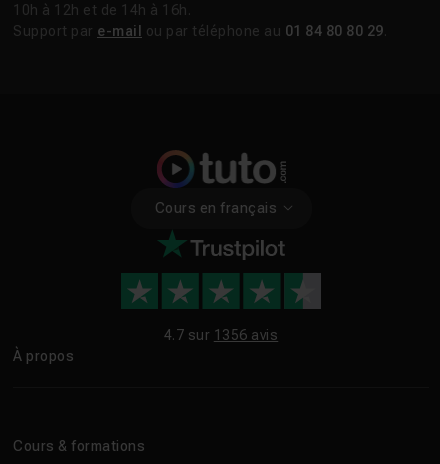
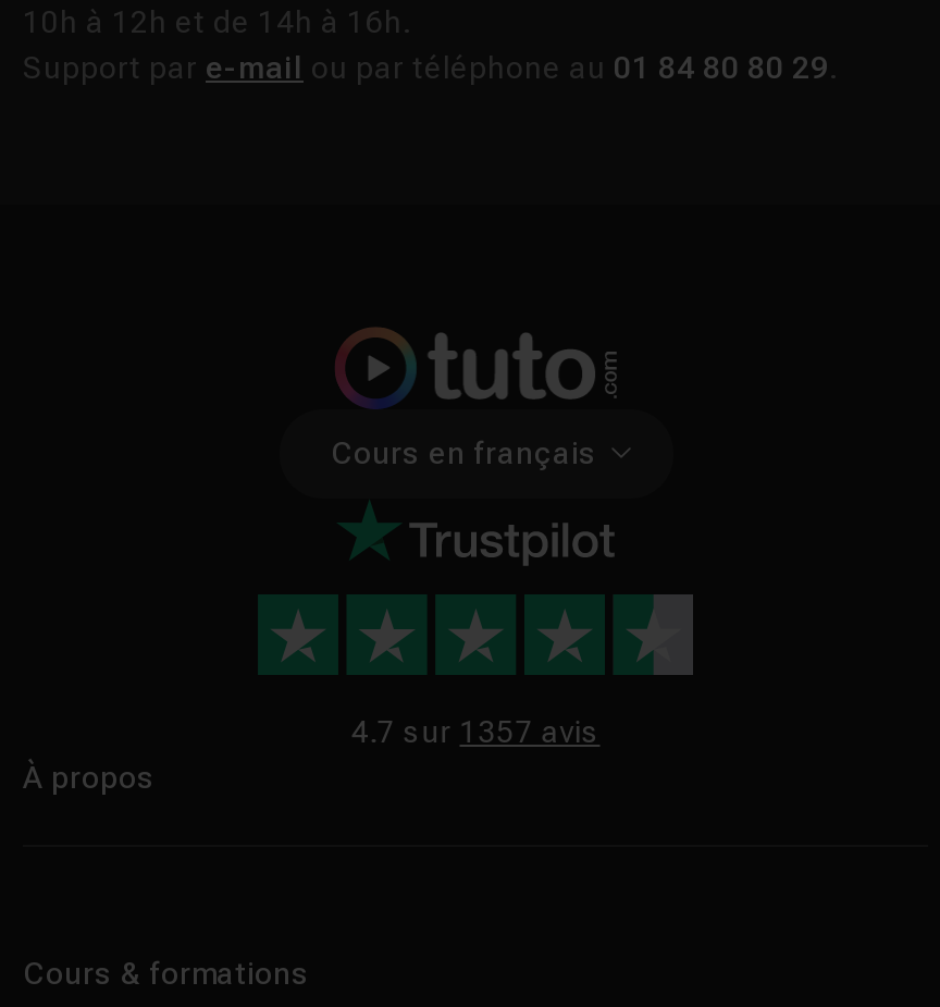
[164,327,278,343] 4.7 sur 1356 avis -> [351,713,600,748] 4.7 sur 1357 avis

